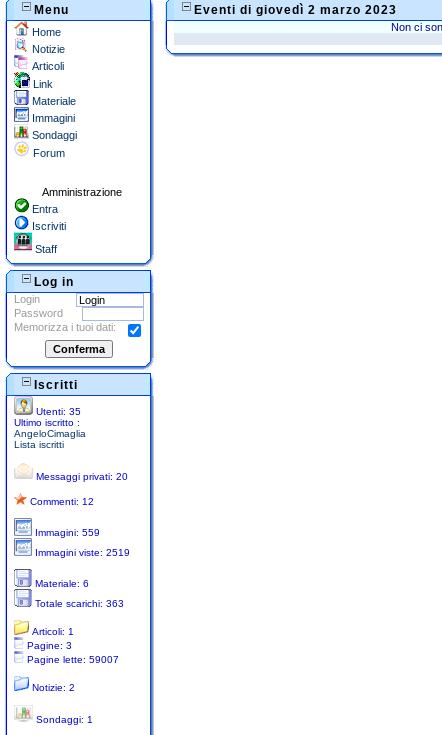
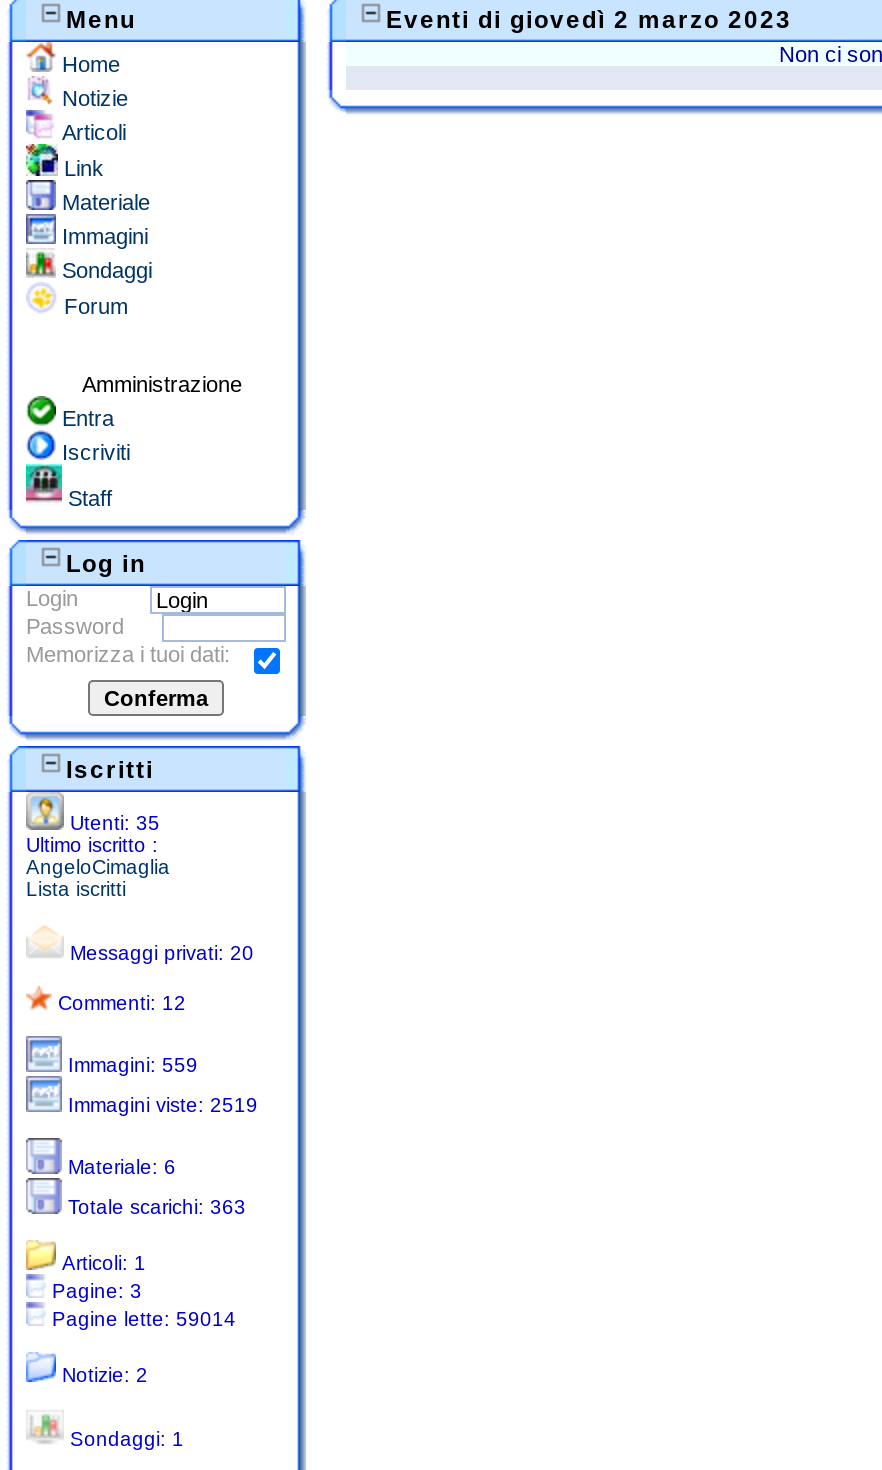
[24,654,119,665] Pagine lette: 59007 -> [46,1308,236,1330] Pagine lette: 59014

